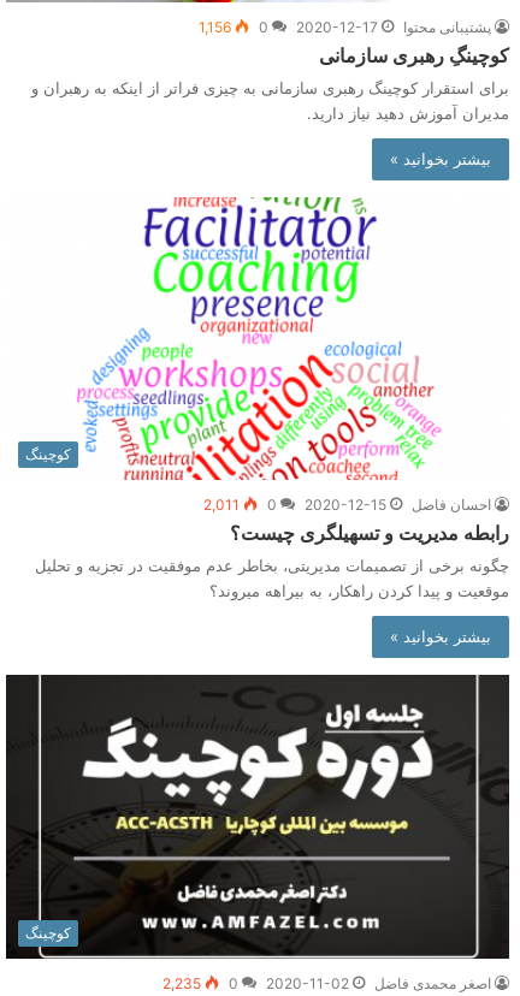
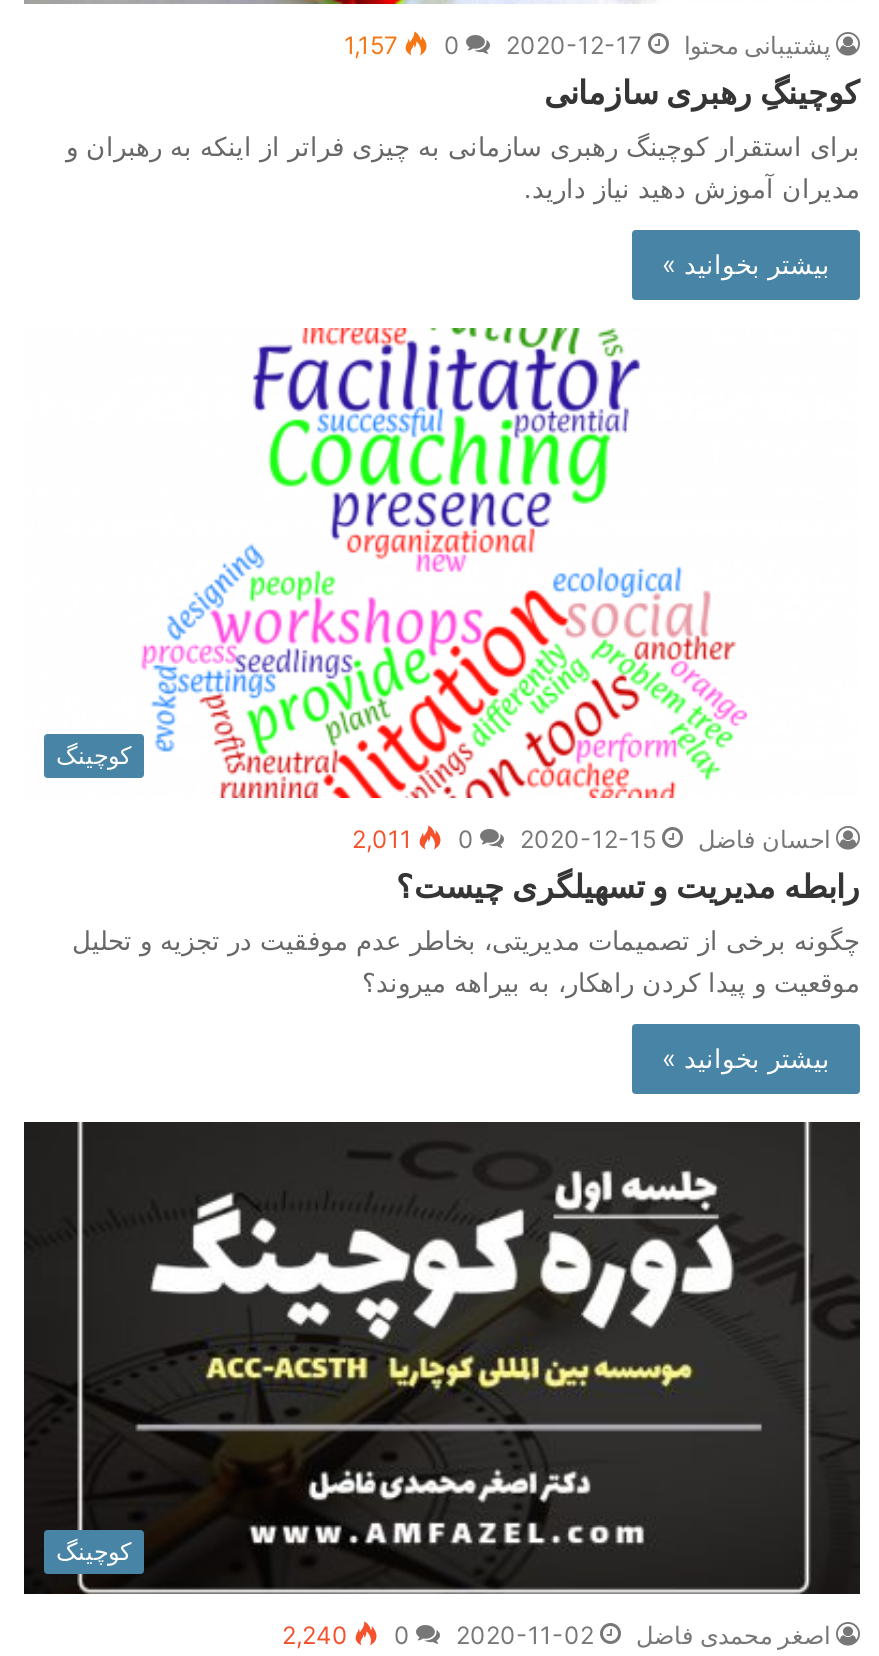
[199,18,491,36] پشتیبانی محتوا 2020-12-17 0 1,156 -> [344,29,830,59] پشتیبانی محتوا 2020-12-17 0 1,157
[162,974,491,993] اصغر محمدی فاضل 2020-11-02 0 2,235 -> [282,1620,830,1650] اصغر محمدی فاضل 2020-11-02 0 2,240

